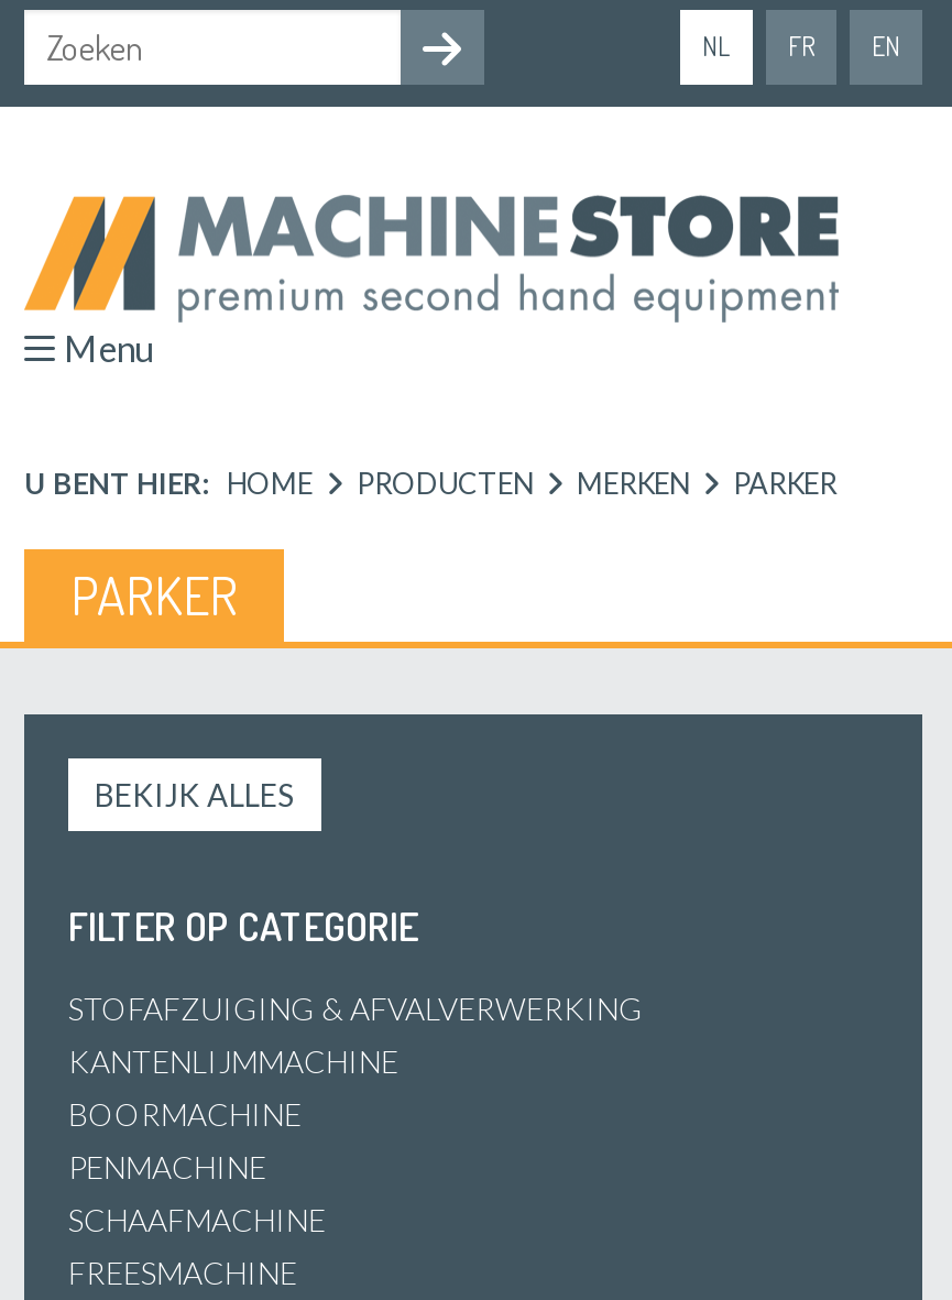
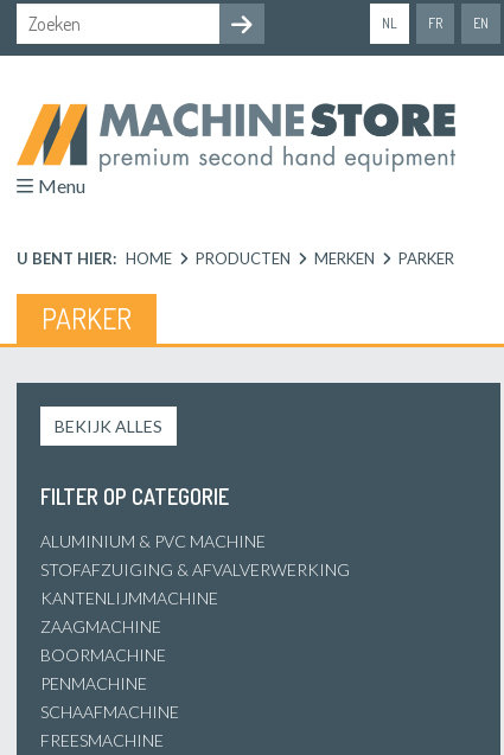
none -> [40,531,266,551] ALUMINIUM & PVC MACHINE
none -> [40,616,161,636] ZAAGMACHINE

